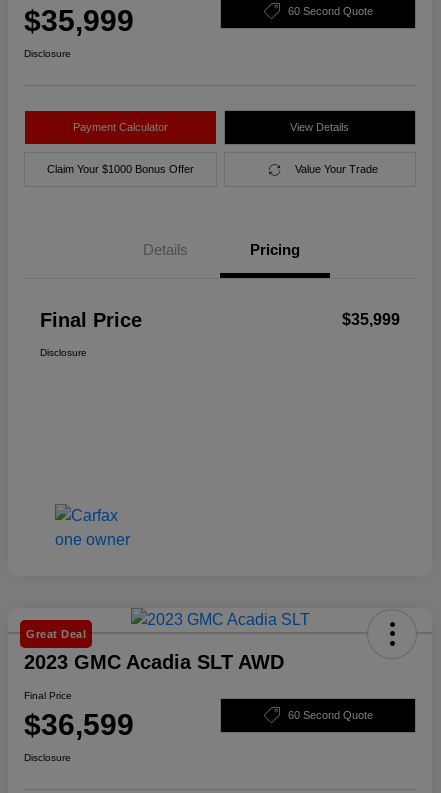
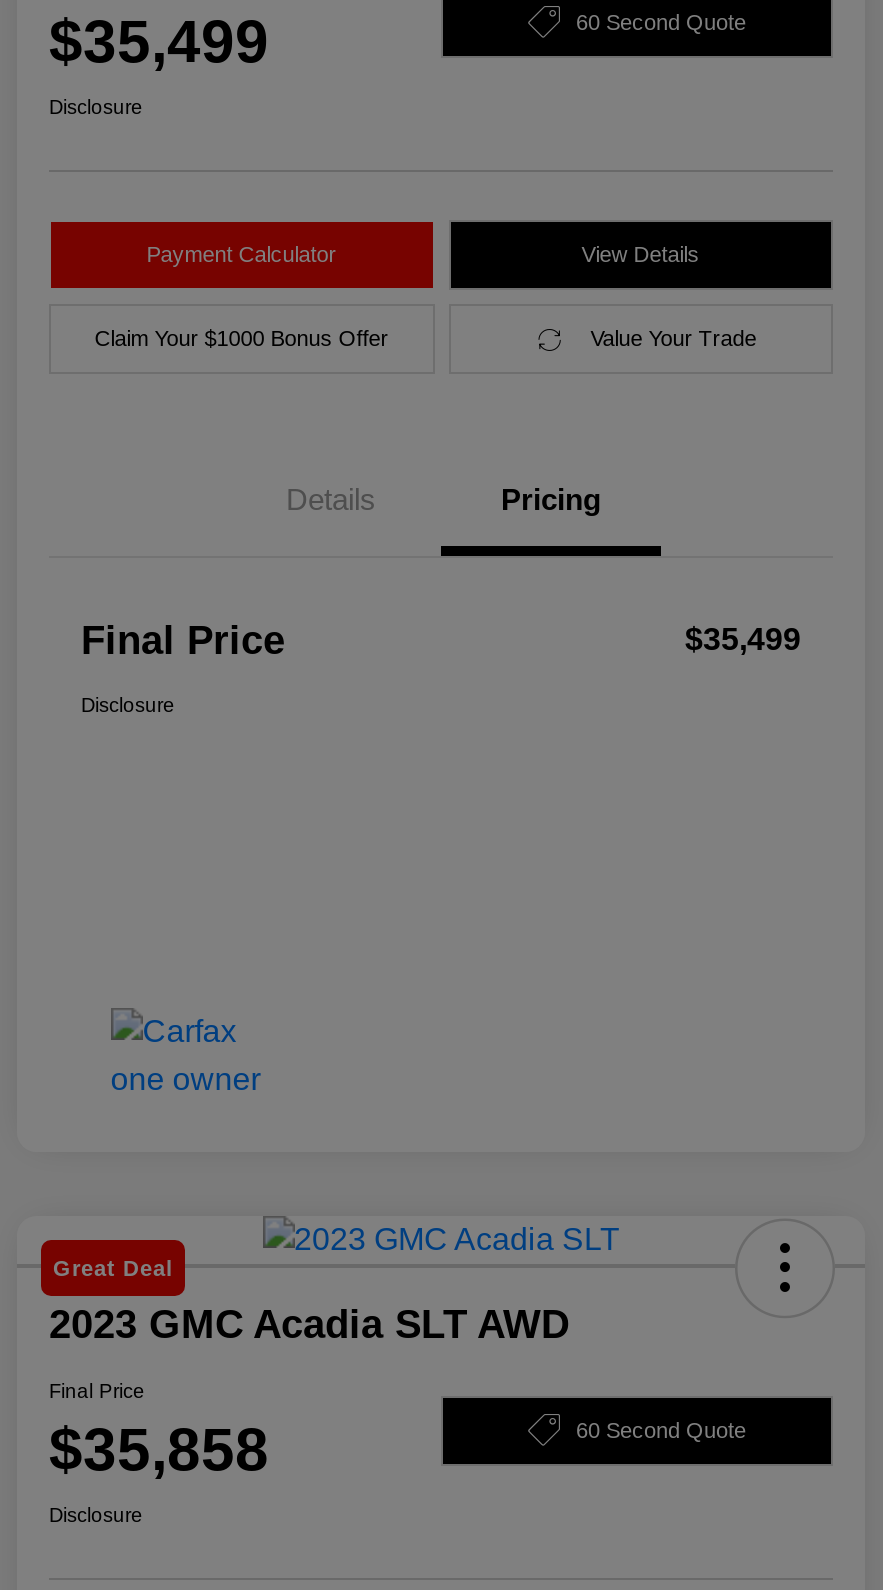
[24,4,134,37] $35,999 -> [49,8,269,74] $35,499
[342,311,400,328] $35,999 -> [685,622,801,656] $35,499
[24,708,134,741] $36,599 -> [49,1416,269,1482] $35,858

